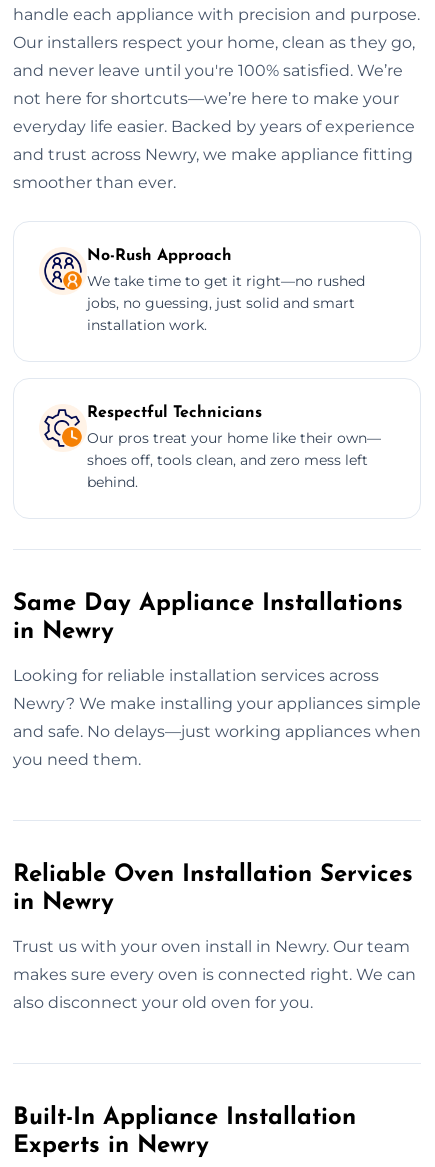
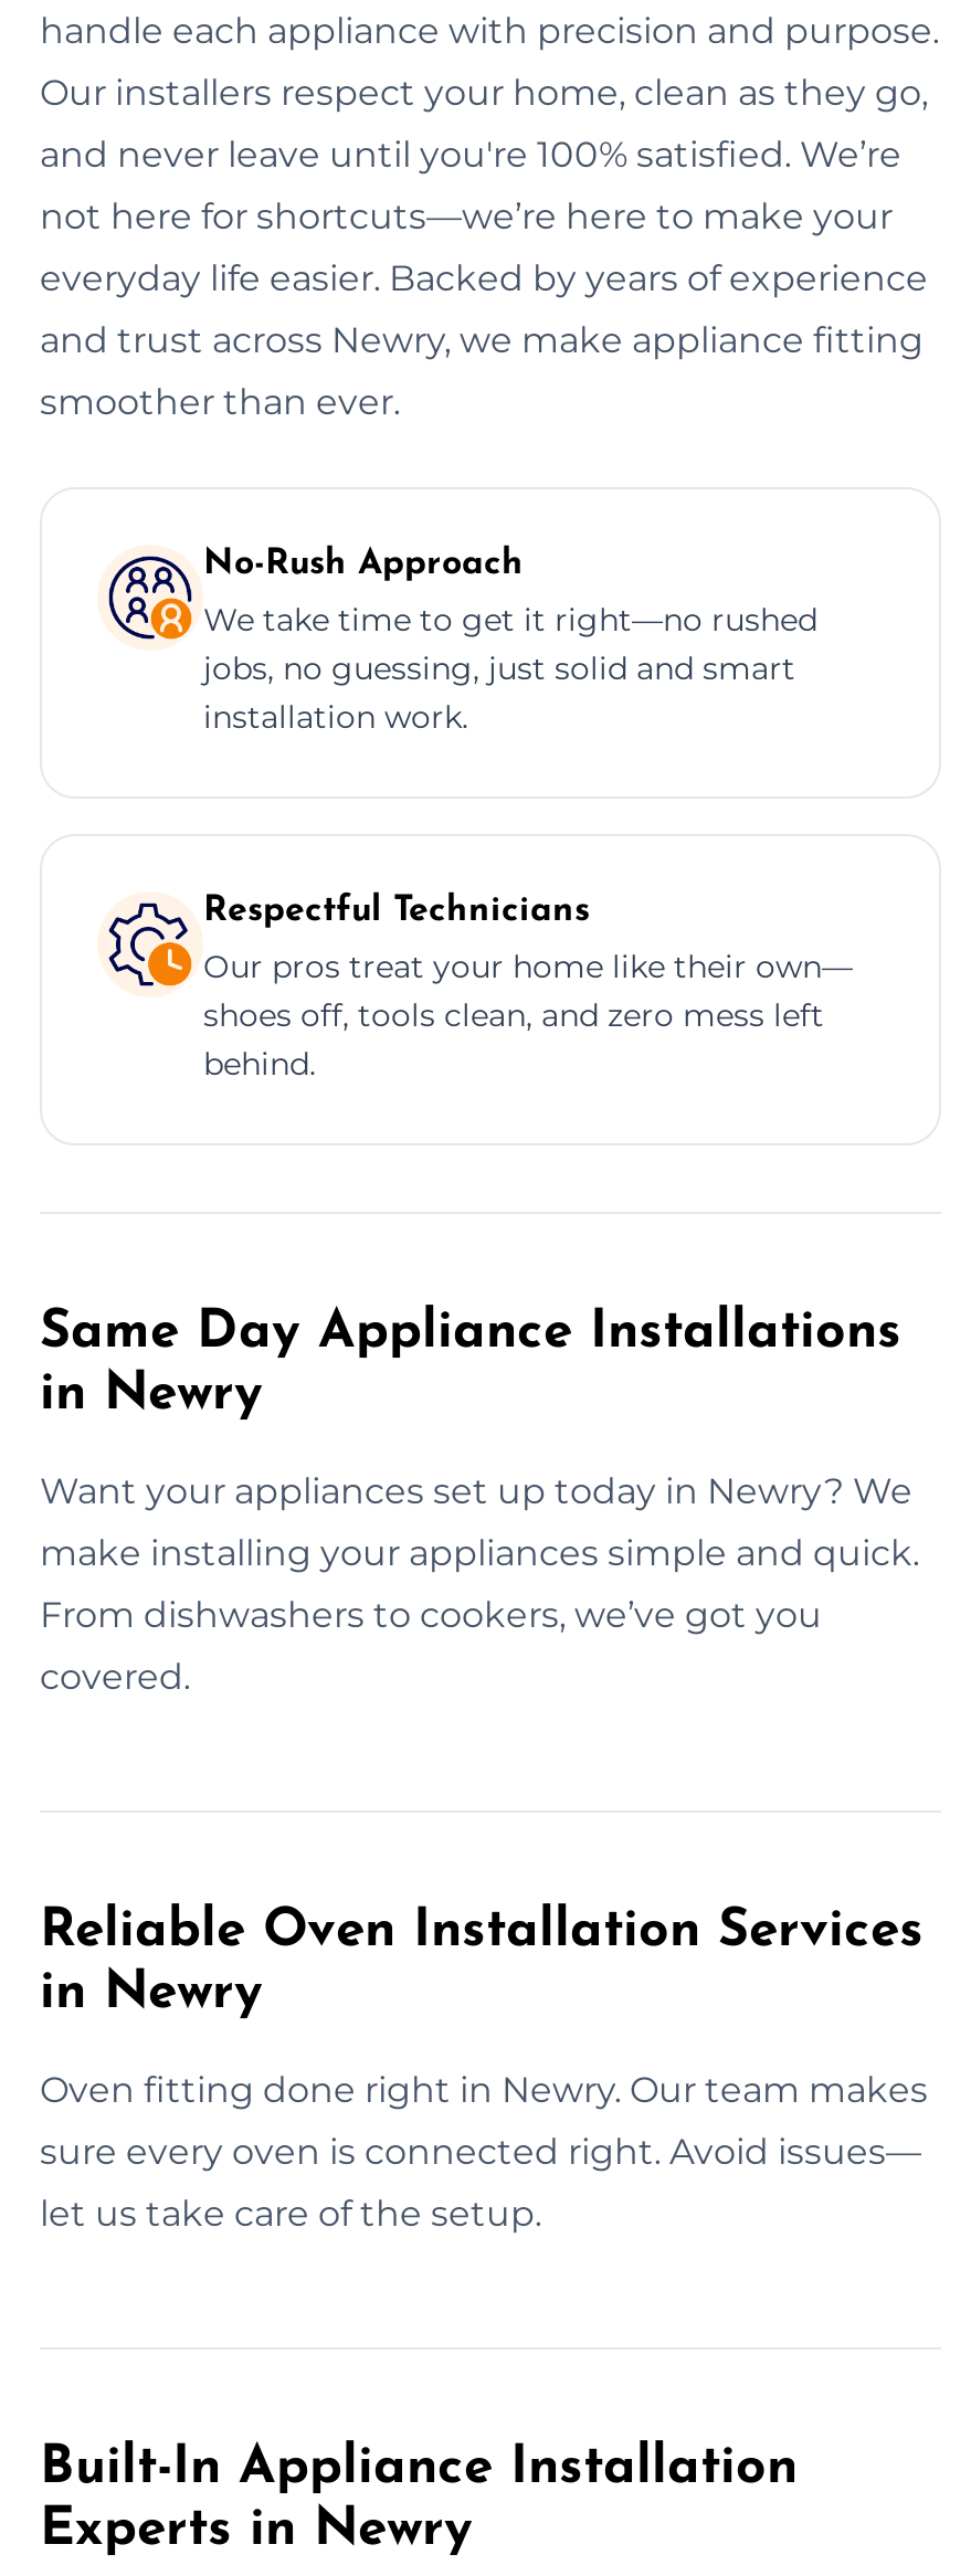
[13,666,379,685] Looking for reliable installation services across -> [40,1470,912,1512] Want your appliances set up today in Newry? We
[13,694,421,713] Newry? We make installing your appliances simple -> [40,1531,919,1573] make installing your appliances simple and quick.
[13,722,421,741] and safe. No delays—just working appliances when -> [40,1593,822,1635] From dishwashers to cookers, we’ve got you
[13,750,141,769] you need them. -> [40,1655,190,1697] covered.
[13,937,410,956] Trust us with your oven install in Newry. Our team -> [40,2068,928,2110] Oven fitting done right in Newry. Our team makes
[13,965,416,984] makes sure every oven is connected right. We can -> [40,2130,921,2172] sure every oven is connected right. Avoid issues—
[13,993,313,1012] also disconnect your old oven for you. -> [40,2192,541,2234] let us take care of the setup.

